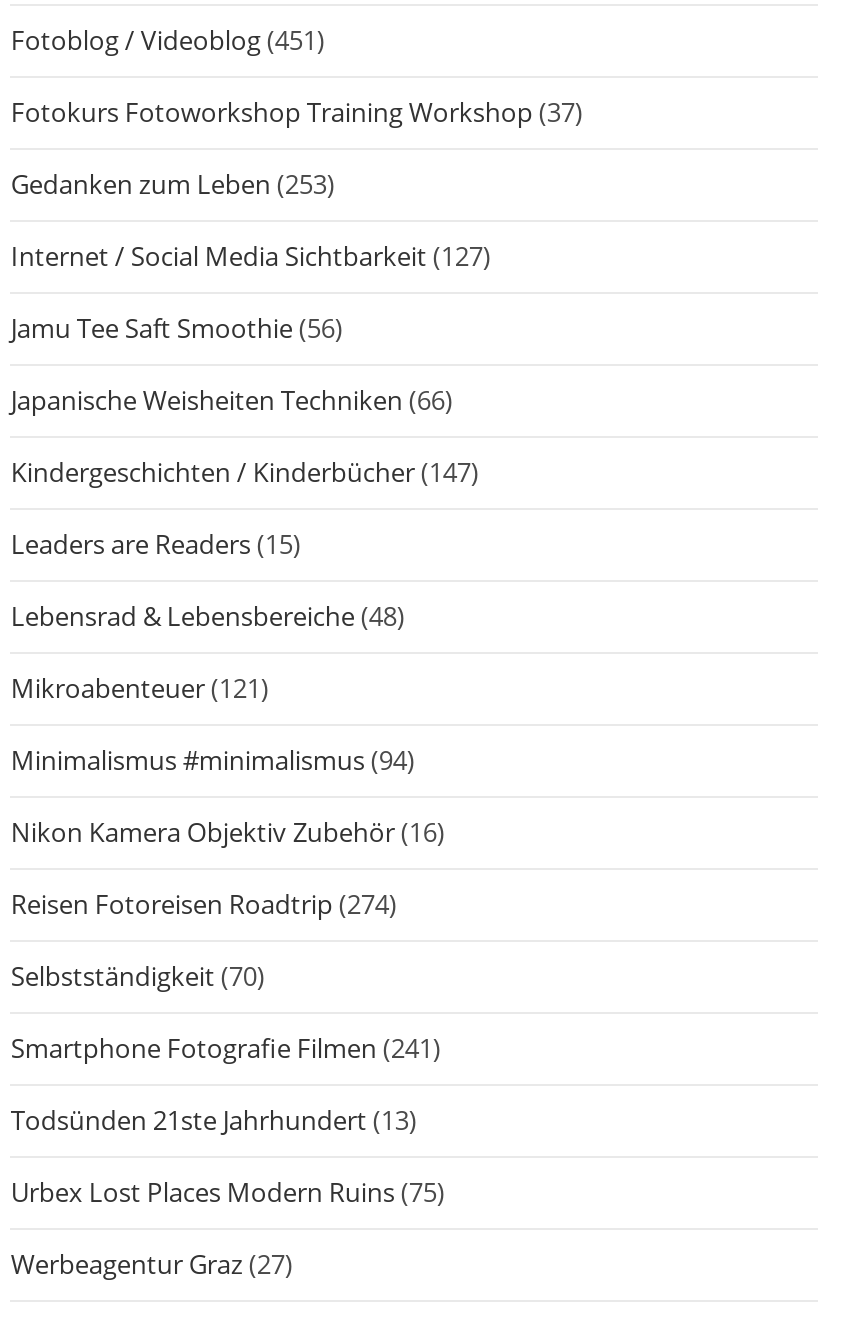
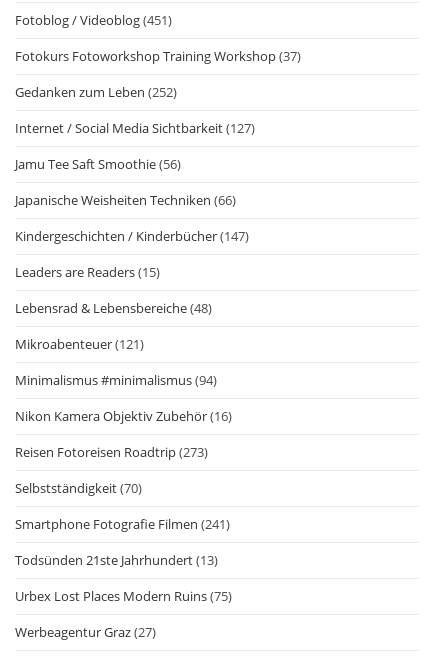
[11,166,335,202] Gedanken zum Leben (253) -> [15,83,177,101] Gedanken zum Leben (252)
[11,886,397,922] Reisen Fotoreisen Roadtrip (274) -> [15,443,208,461] Reisen Fotoreisen Roadtrip (273)

